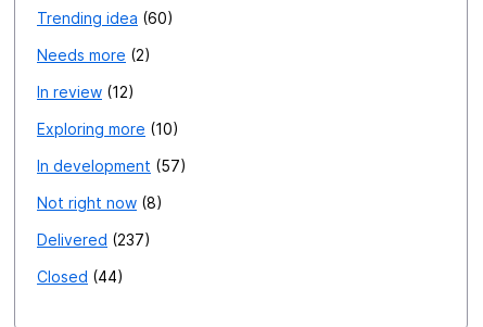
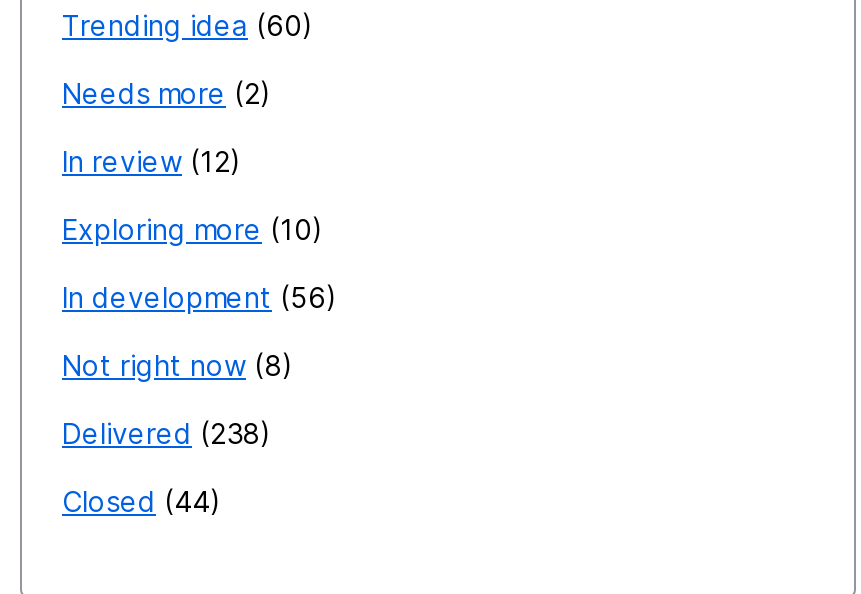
[37,157,180,175] In development 57 -> [62,281,326,315] In development 56
[37,231,144,249] Delivered 237 -> [62,417,260,451] Delivered 238

